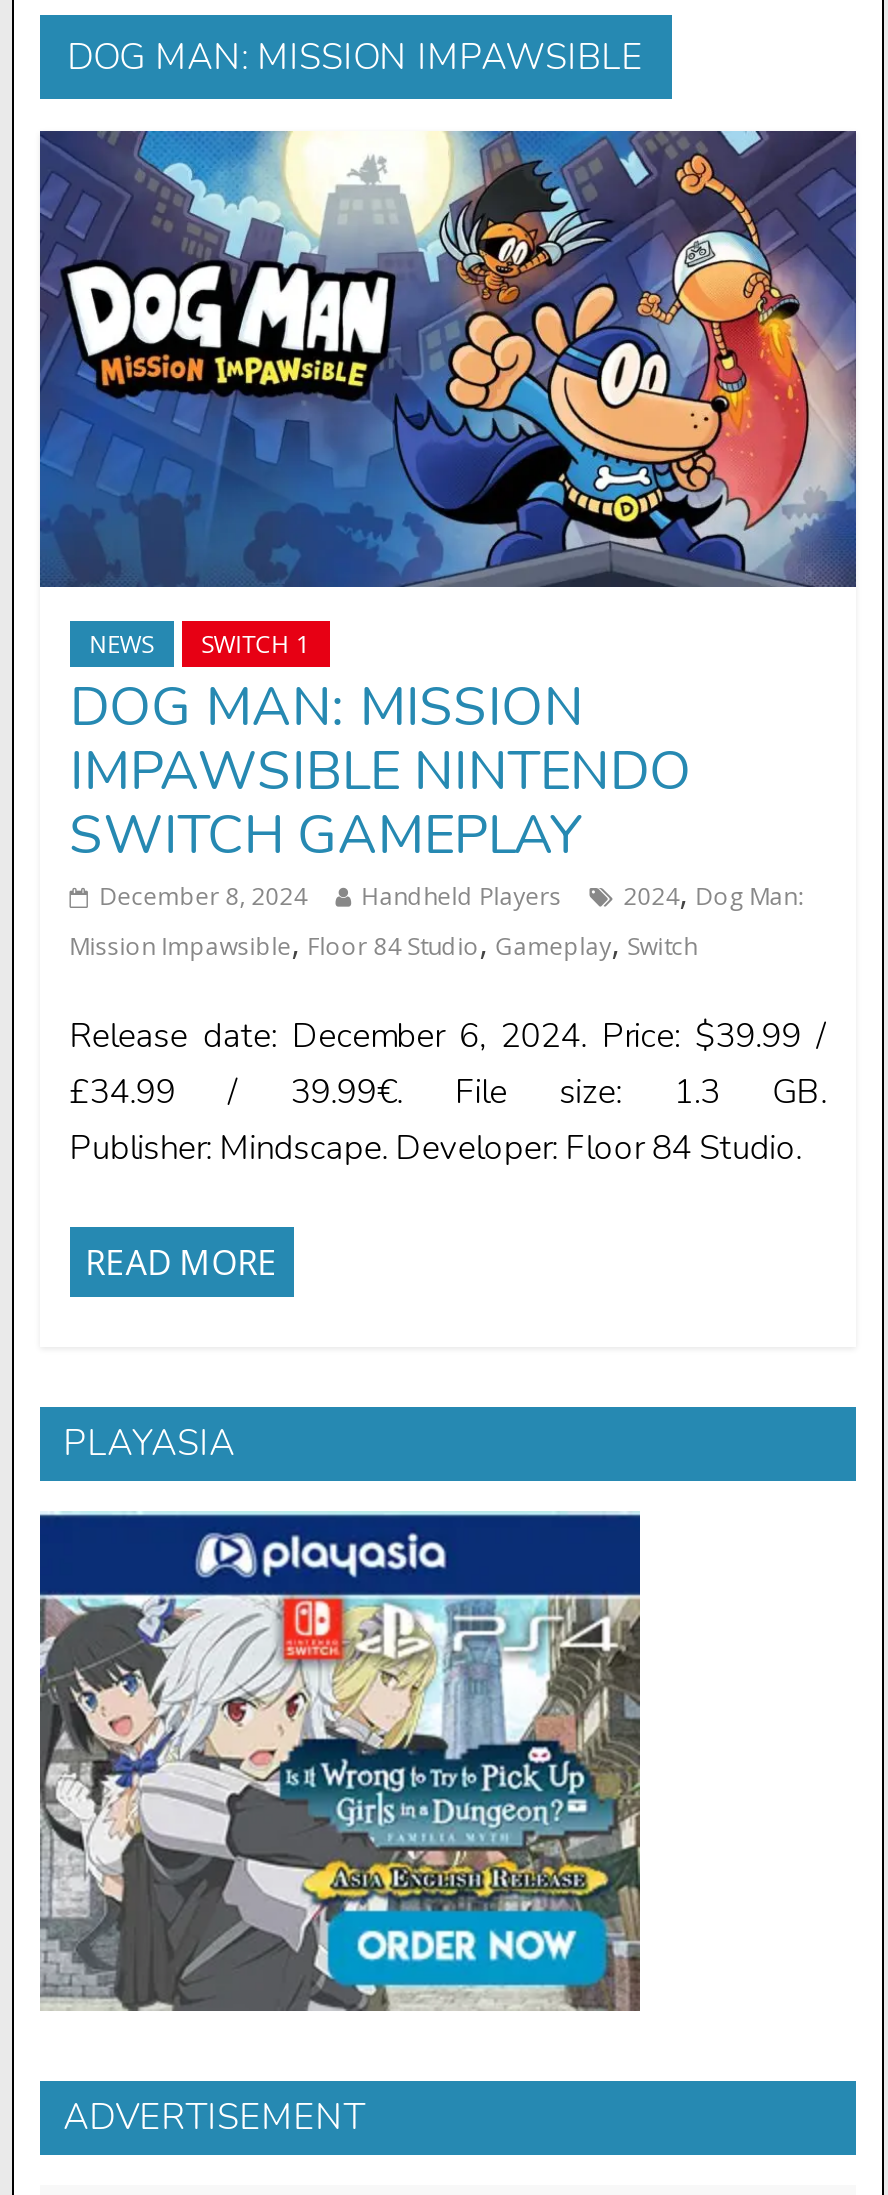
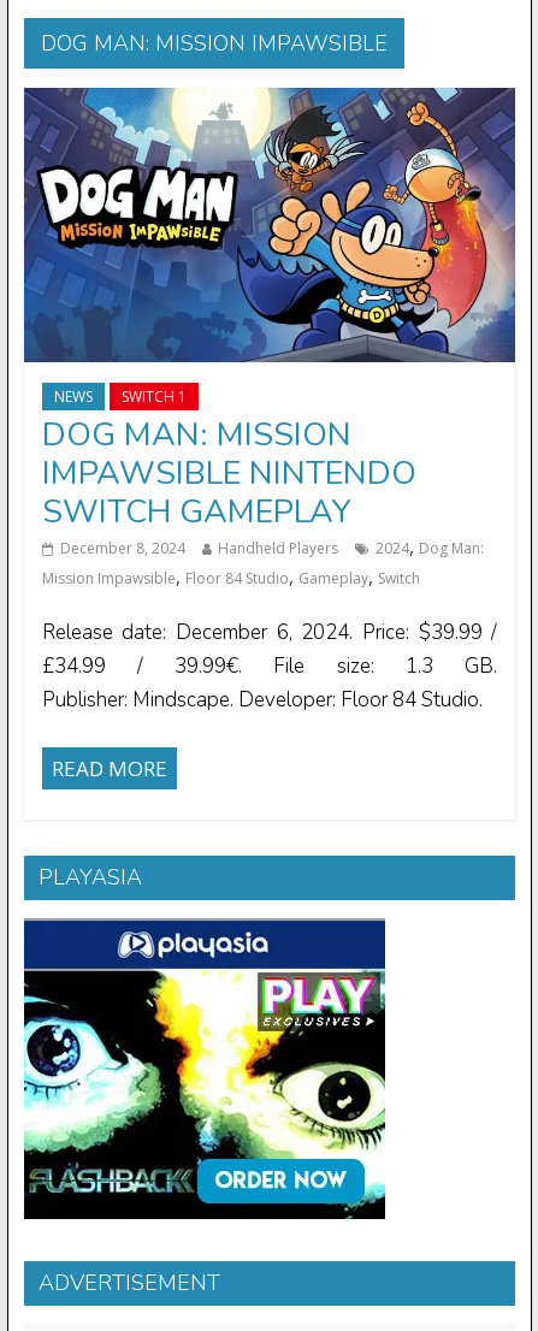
[38,1593,642,2013] [image] -> [23,968,386,1220] [image]

